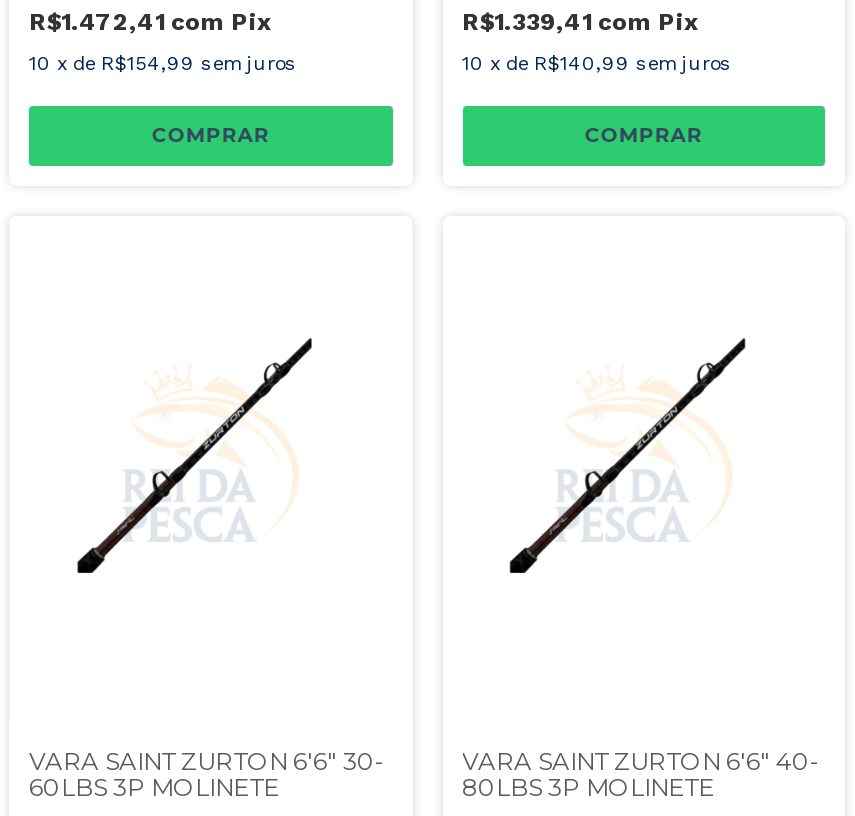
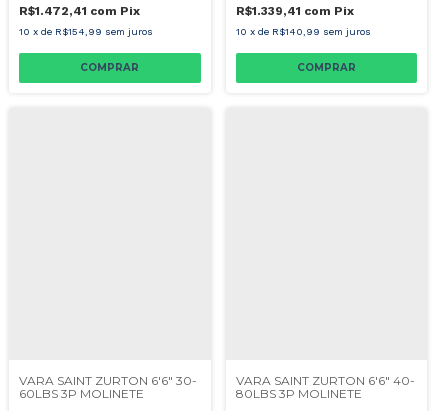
[75,338,313,574] [image] -> none
[509,338,747,574] [image] -> none

